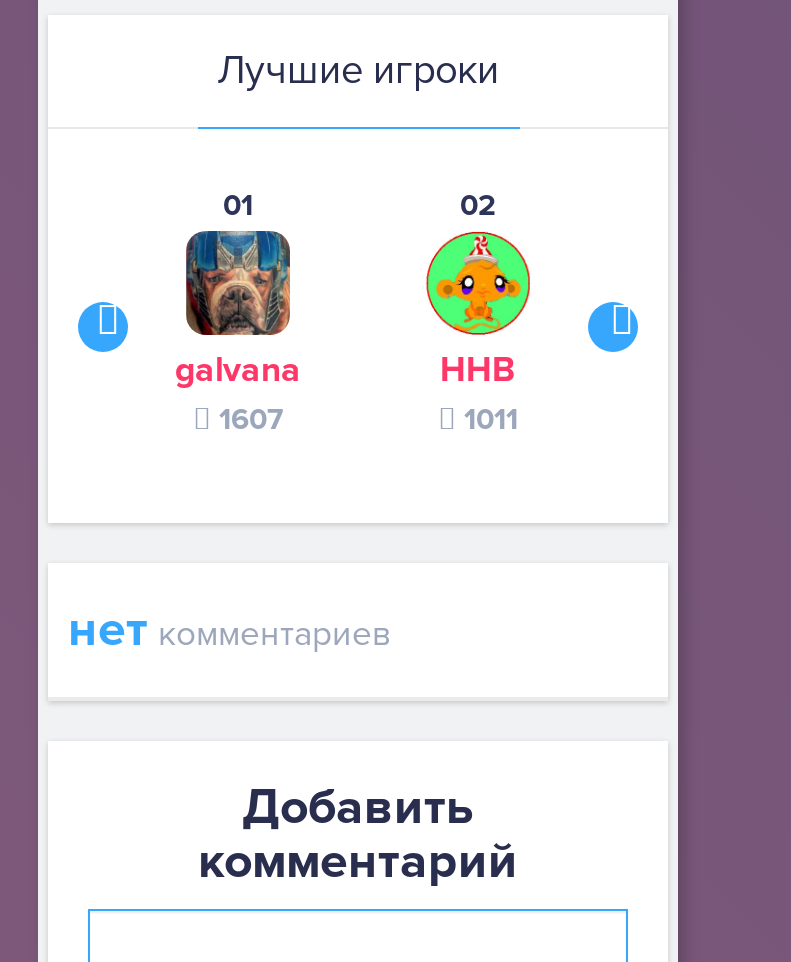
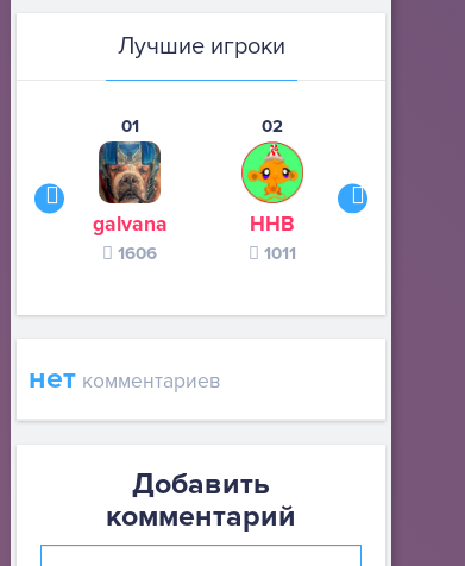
[211,402,283,438] 1607 -> [113,243,157,264] 1606

